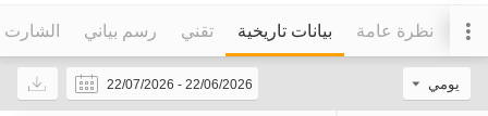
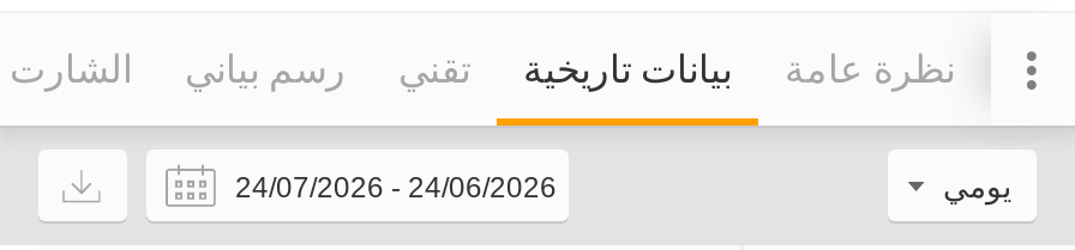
[107,77,174,92] 22/07/2026 -> [235,171,384,205] 24/07/2026
[185,77,253,92] 22/06/2026 -> [408,171,557,205] 24/06/2026

